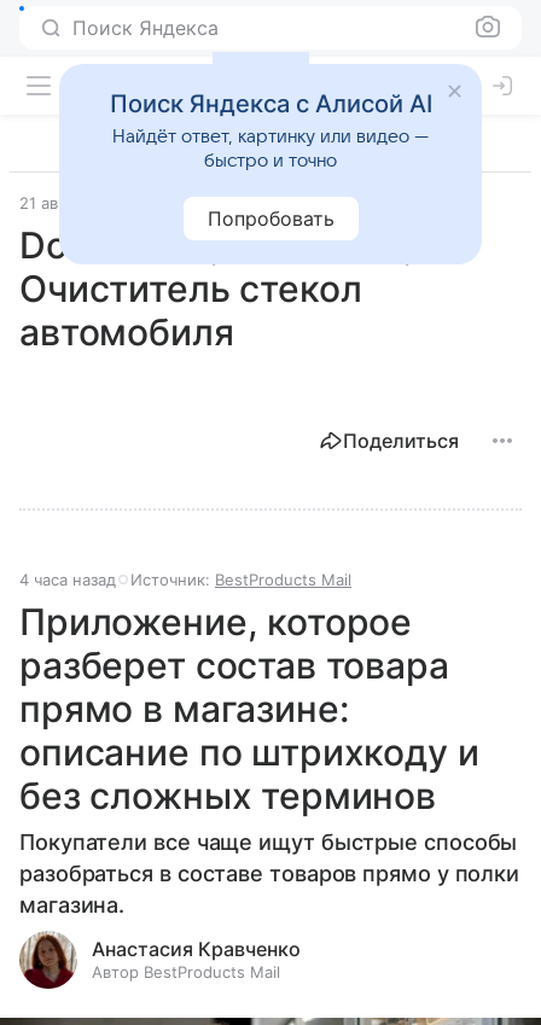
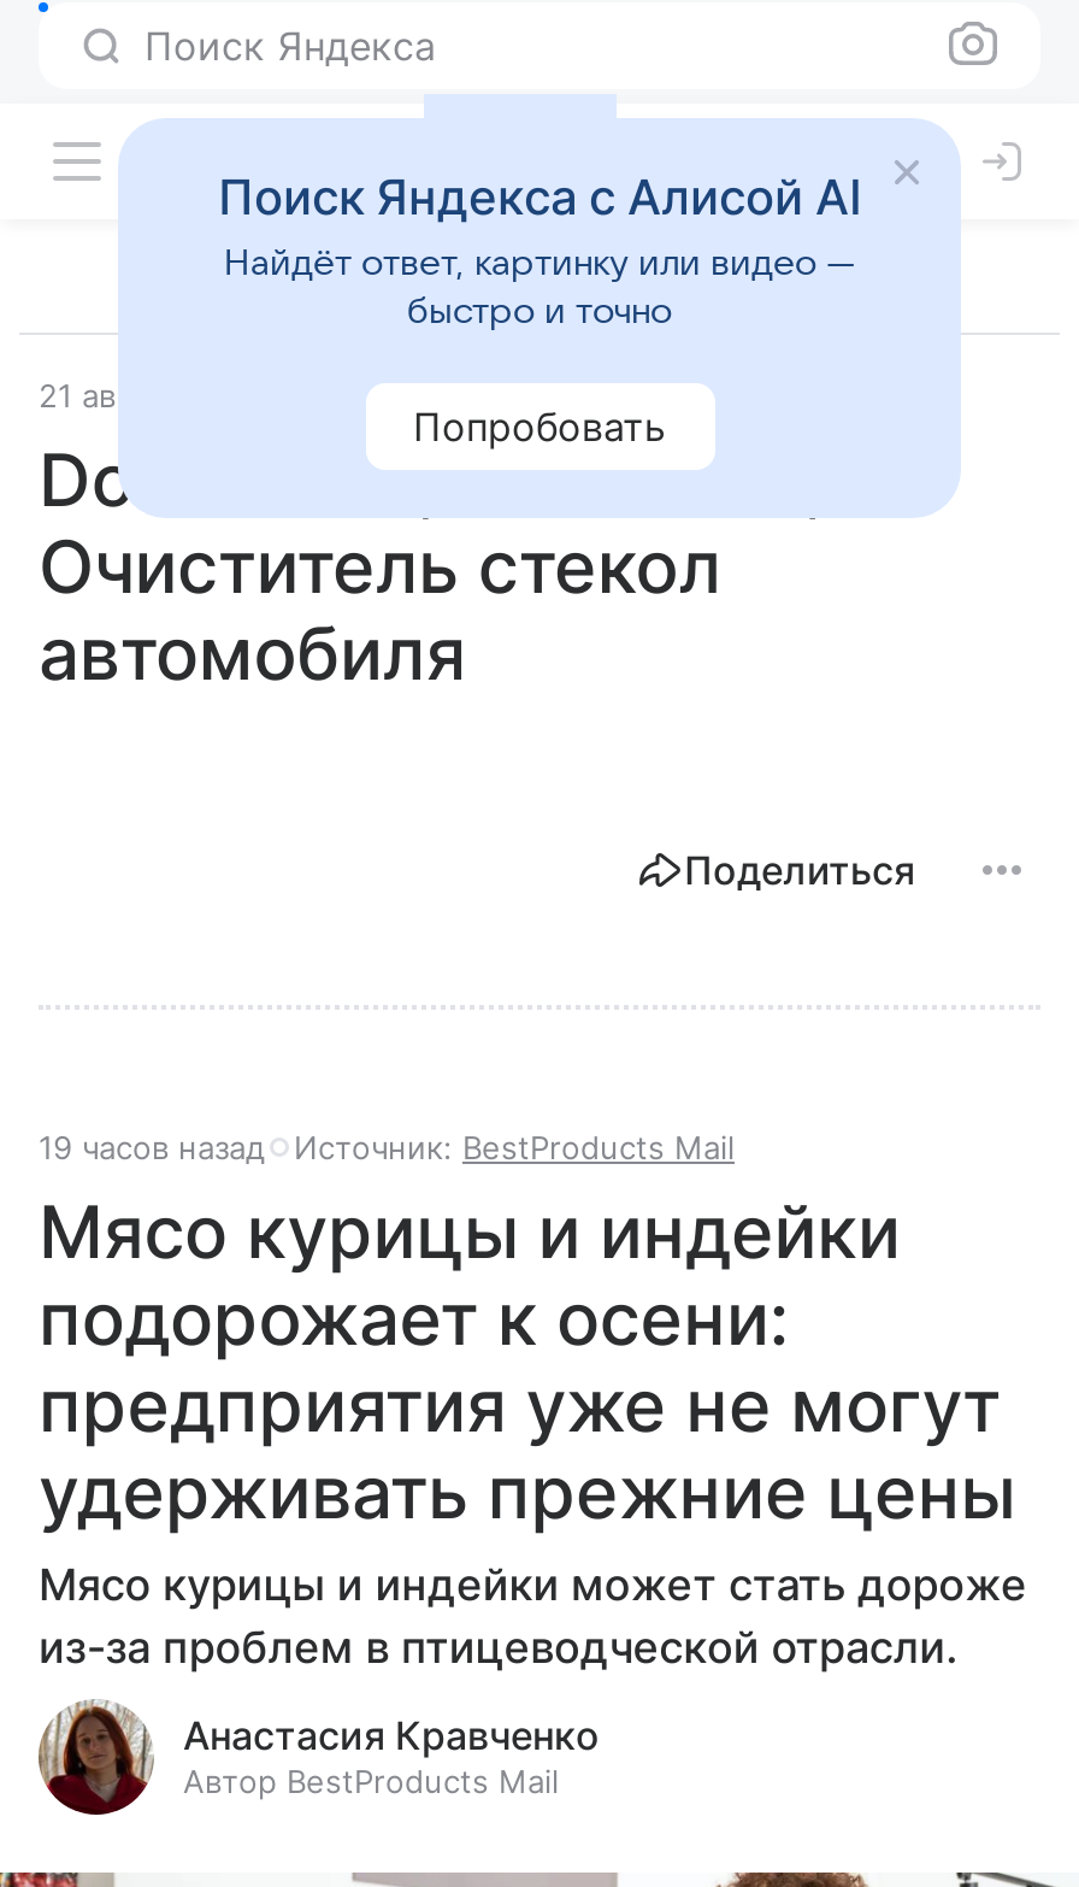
[19,570,351,589] 4 часа назад Источник: BestProducts Mail -> [39,1128,735,1166] 19 часов назад Источник: BestProducts Mail
[19,600,519,918] Приложение, которое | разберет состав товара | прямо в магазине: | описание по штрихкоду и | без сложных терминов | Покупатели все чаще ищут быстрые способы | разобраться в составе товаров прямо у полки | магазина. -> [39,1188,1027,1673] Мясо курицы и индейки | подорожает к осени: | предприятия уже не могут | удерживать прежние цены | Мясо курицы и индейки может стать дороже | из-за проблем в птицеводческой отрасли.

